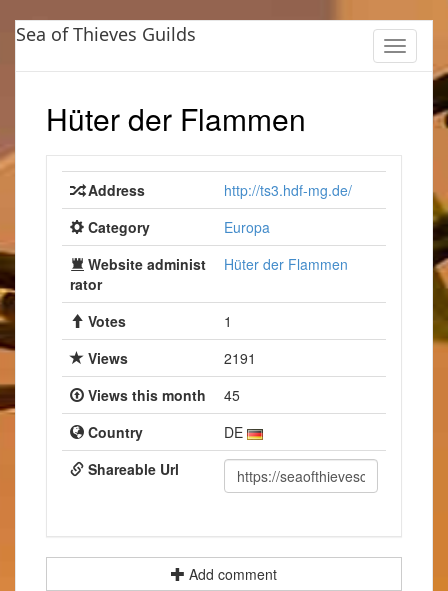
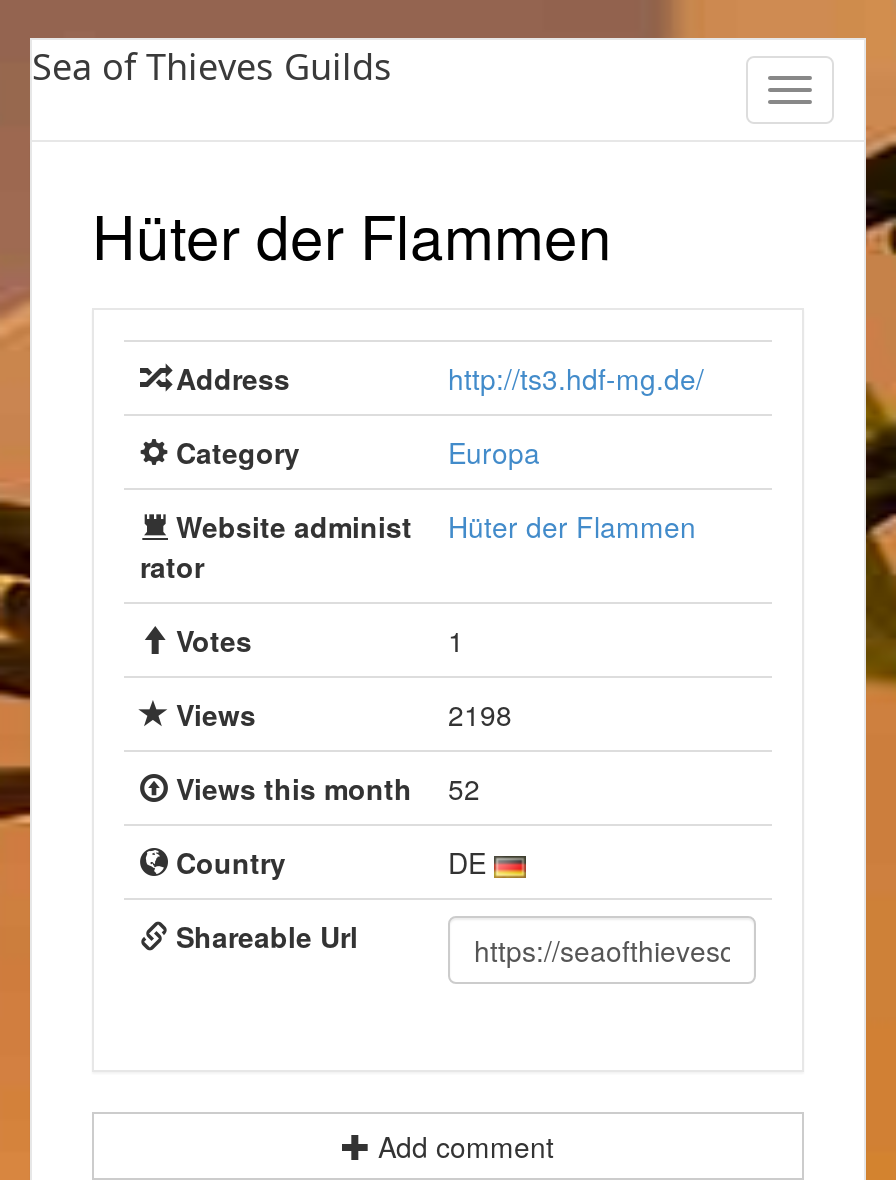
[224,348,256,368] 2191 -> [448,694,512,734] 2198
[88,385,240,405] Views this month 45 -> [176,768,480,808] Views this month 52

